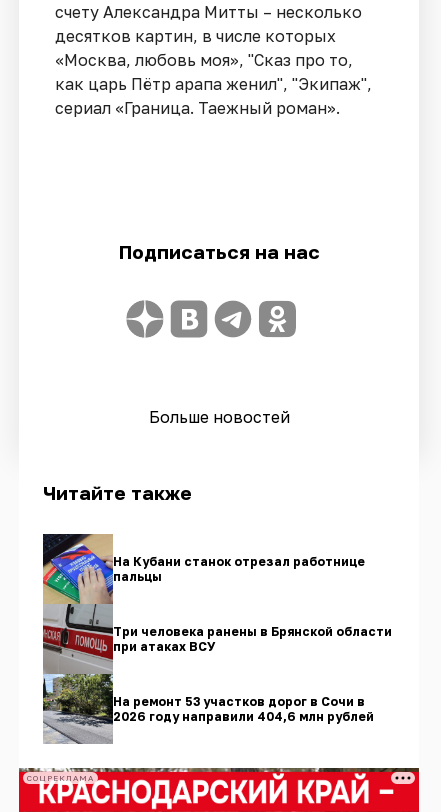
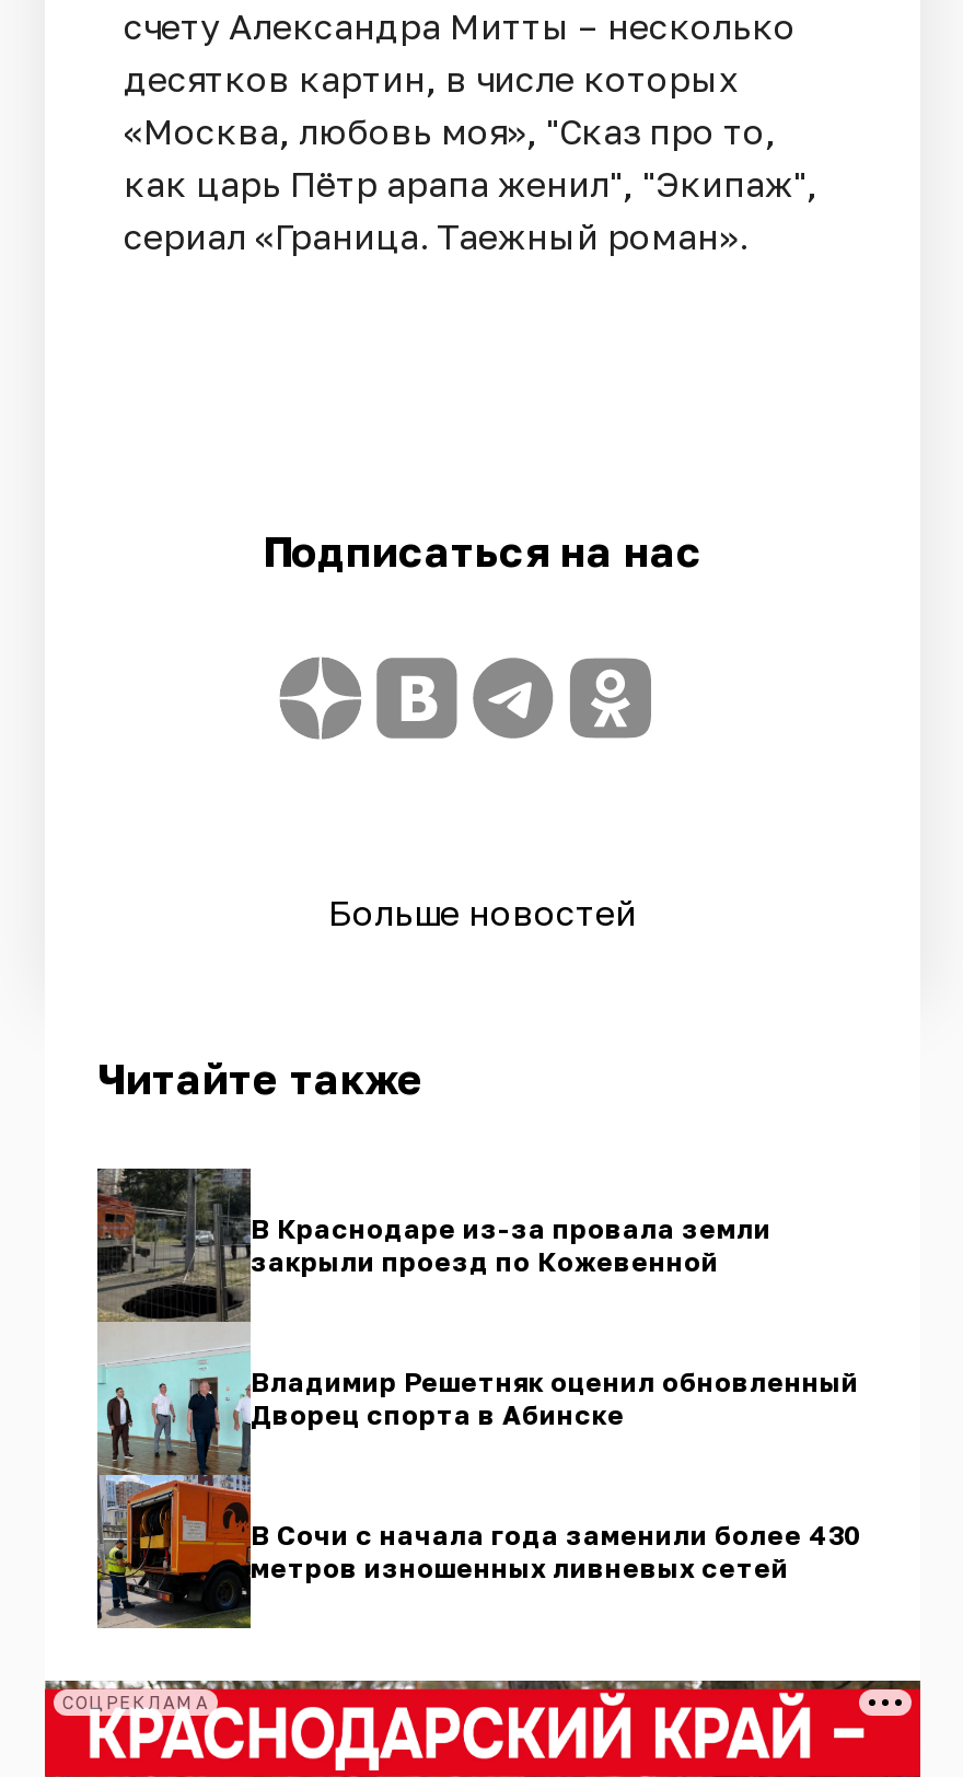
[42,533,365,744] [image] | На Кубани станок отрезал работнице | пальцы -> [95,1166,771,1628] [image] | В Краснодаре из-за провала земли | закрыли проезд по Кожевенной
[113,624,392,654] Три человека ранены в Брянской области | при атаках ВСУ -> [251,1366,859,1431] Владимир Решетняк оценил обновленный | Дворец спорта в Абинске
[113,694,374,724] На ремонт 53 участков дорог в Сочи в | 2026 году направили 404,6 млн рублей -> [251,1519,861,1584] В Сочи с начала года заменили более 430 | метров изношенных ливневых сетей

